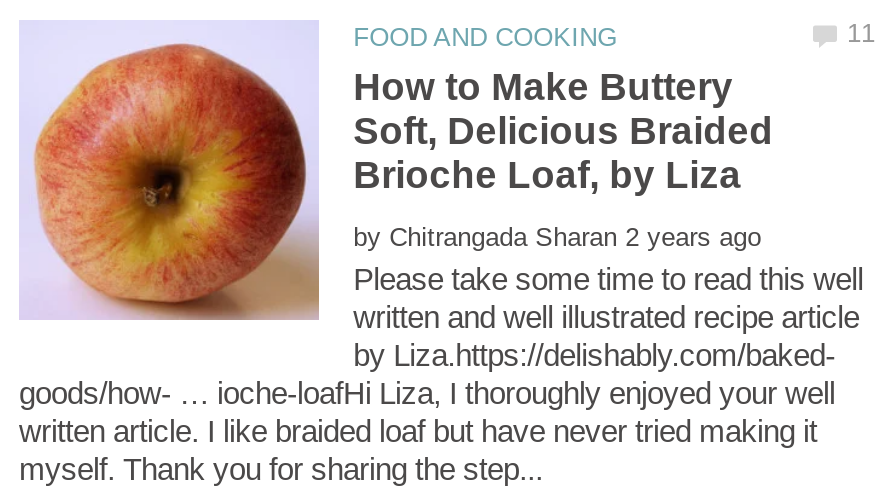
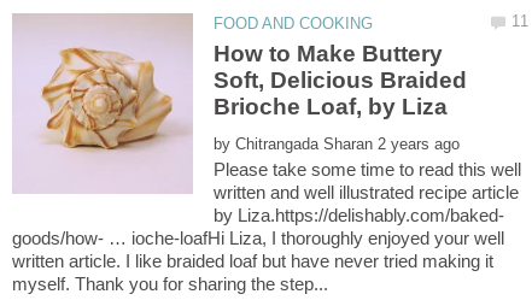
[21,22,319,320] [image] -> [12,13,193,194] [image]

